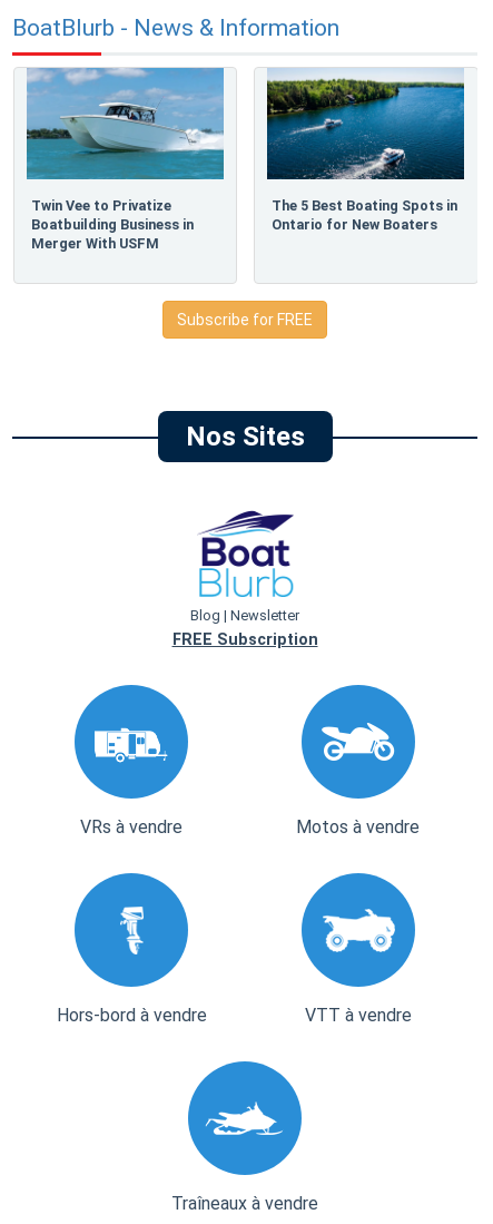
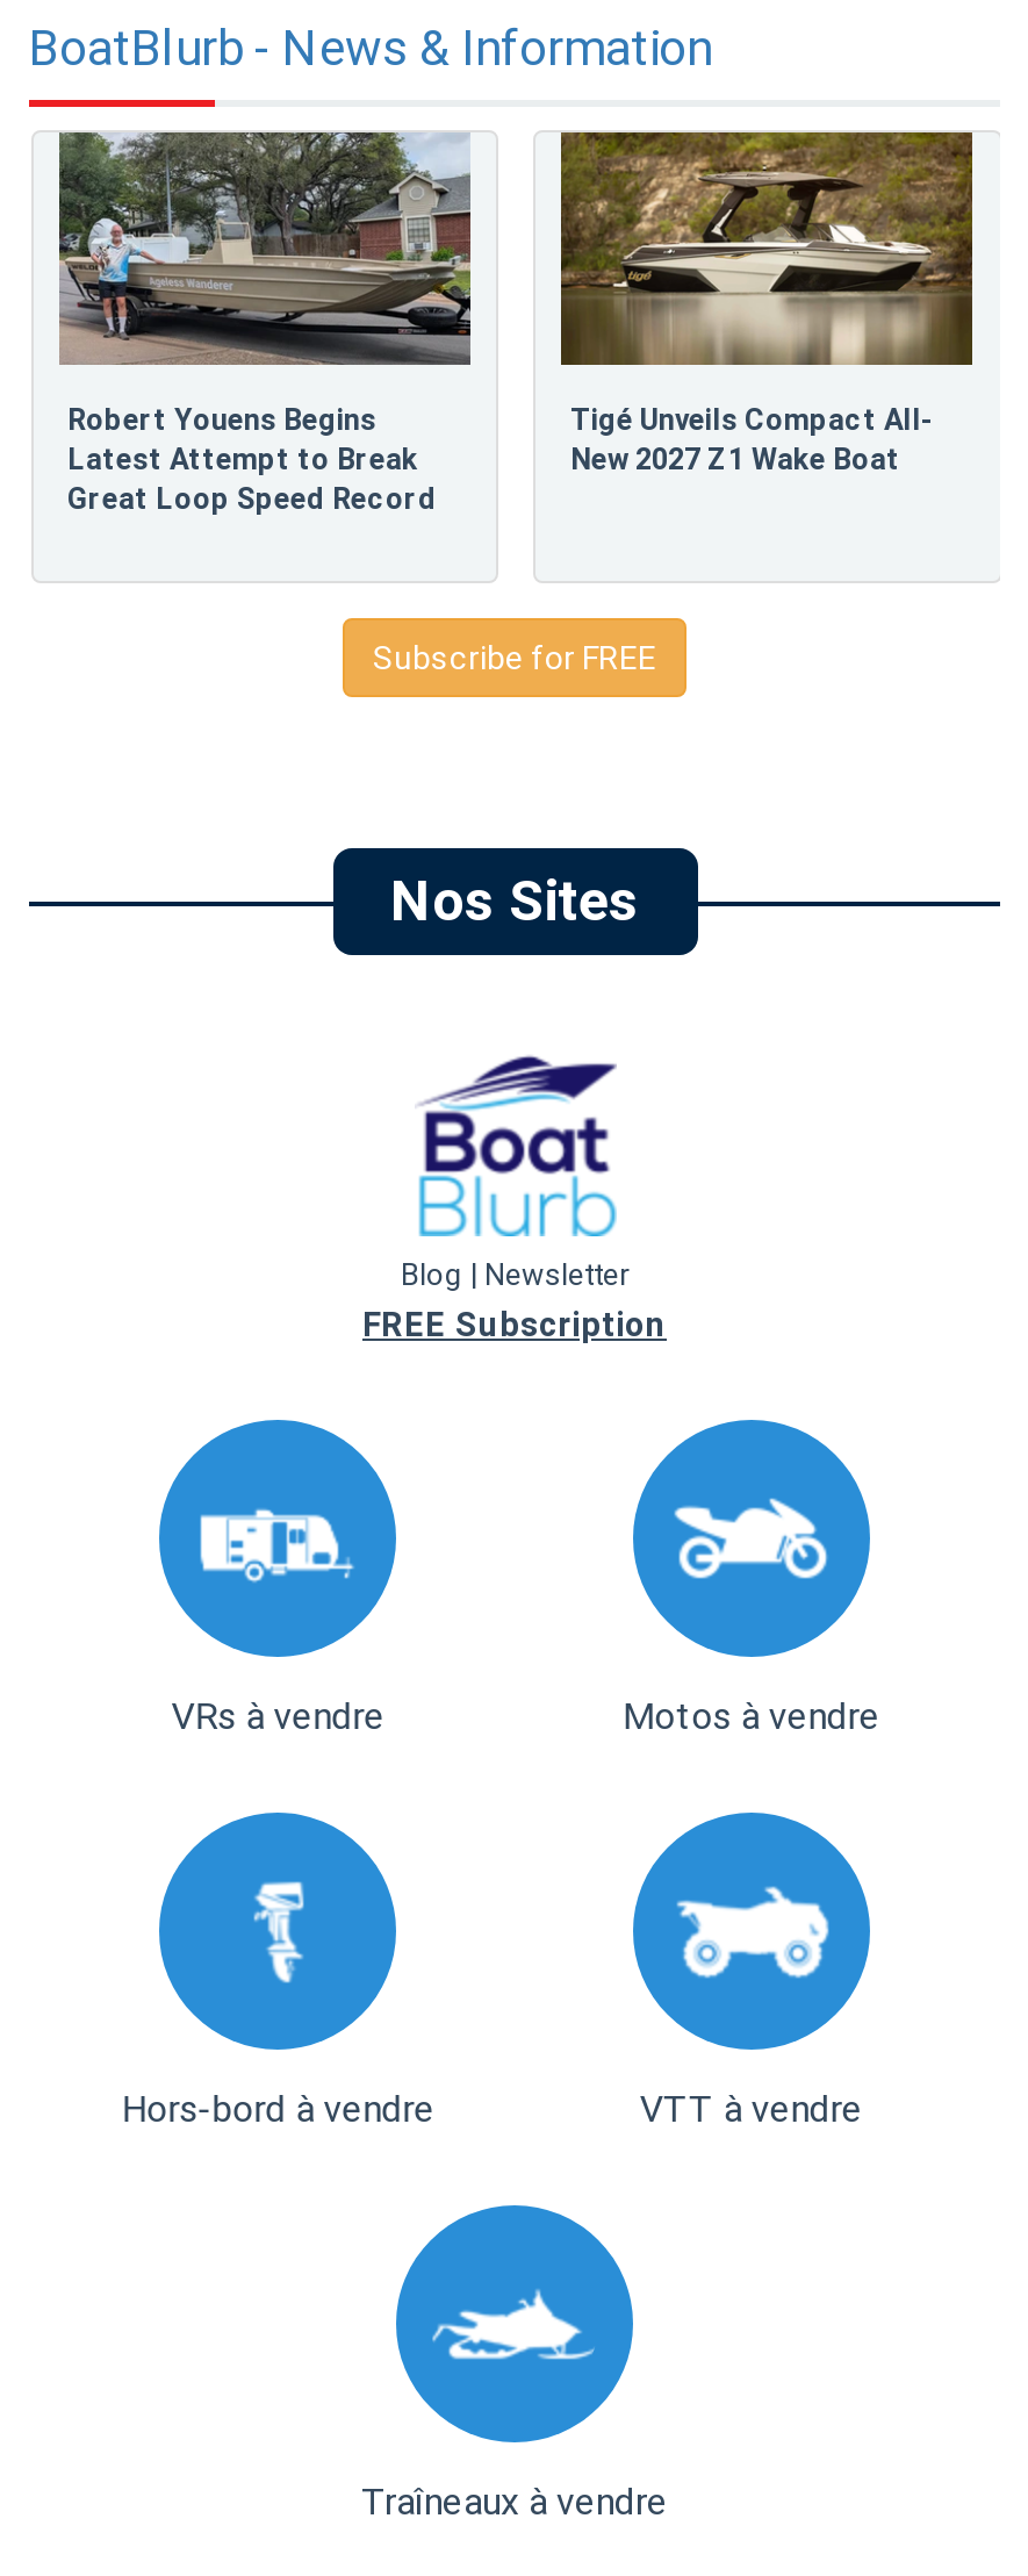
[26,67,225,252] [image] | Twin Vee to Privatize | Boatbuilding Business in | Merger With USFM -> [57,130,473,516] [image] | Robert Youens Begins | Latest Attempt to Break | Great Loop Speed Record
[266,68,465,233] [image] | The 5 Best Boating Spots in | Ontario for New Boaters -> [559,130,975,476] [image] | Tigé Unveils Compact All- | New 2027 Z1 Wake Boat

